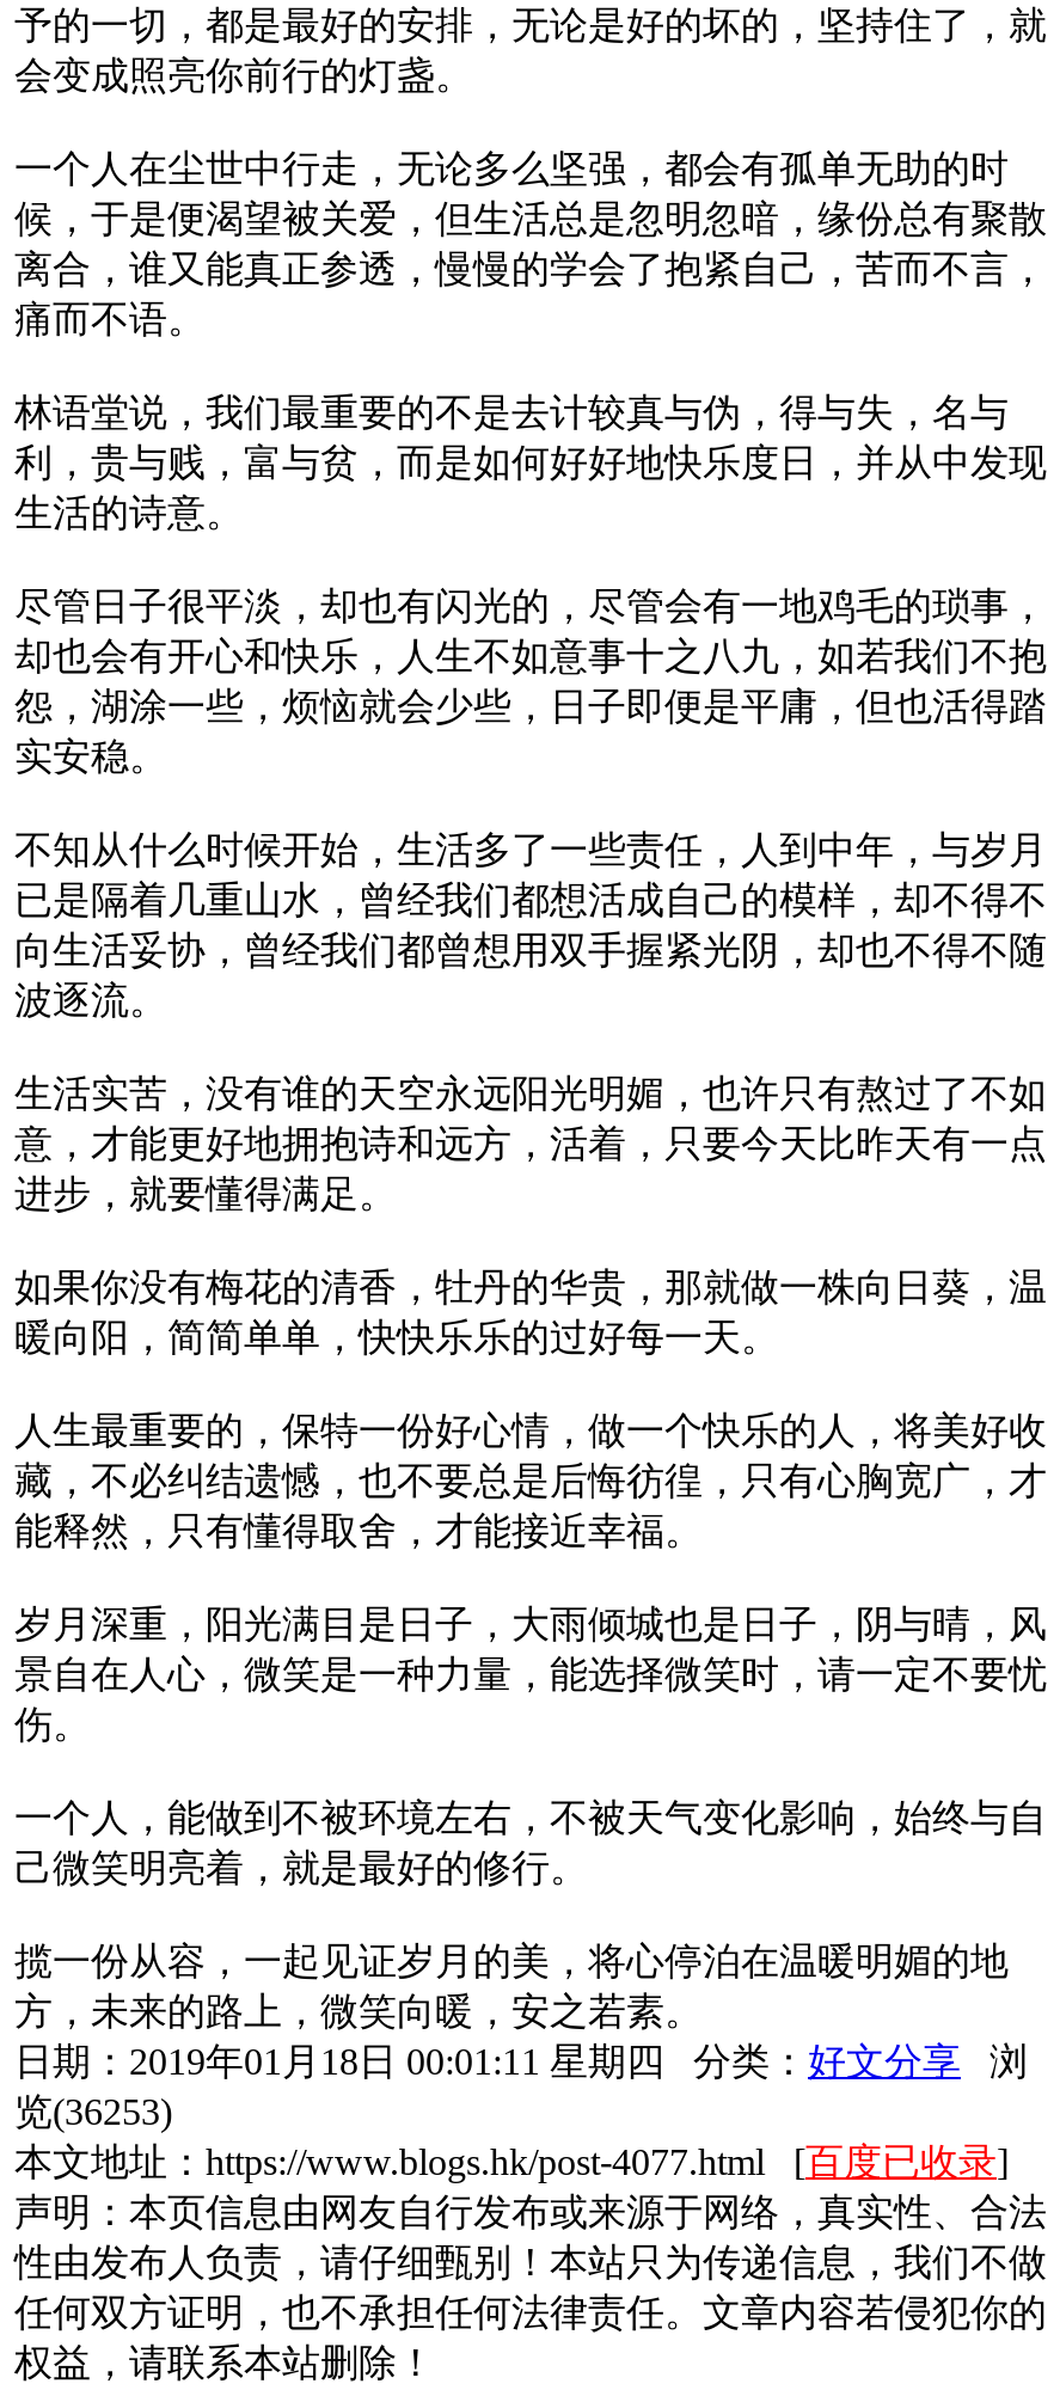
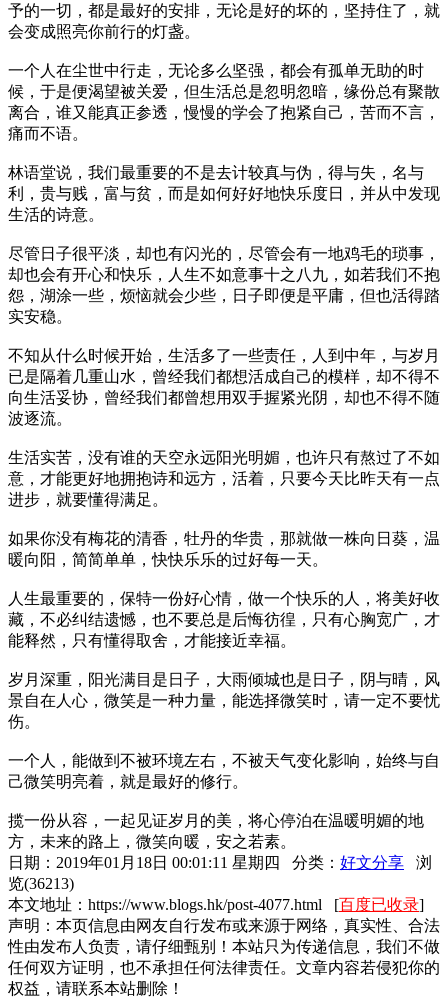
[14,2091,172,2131] 览(36253) -> [8,875,74,892] 览(36213)

